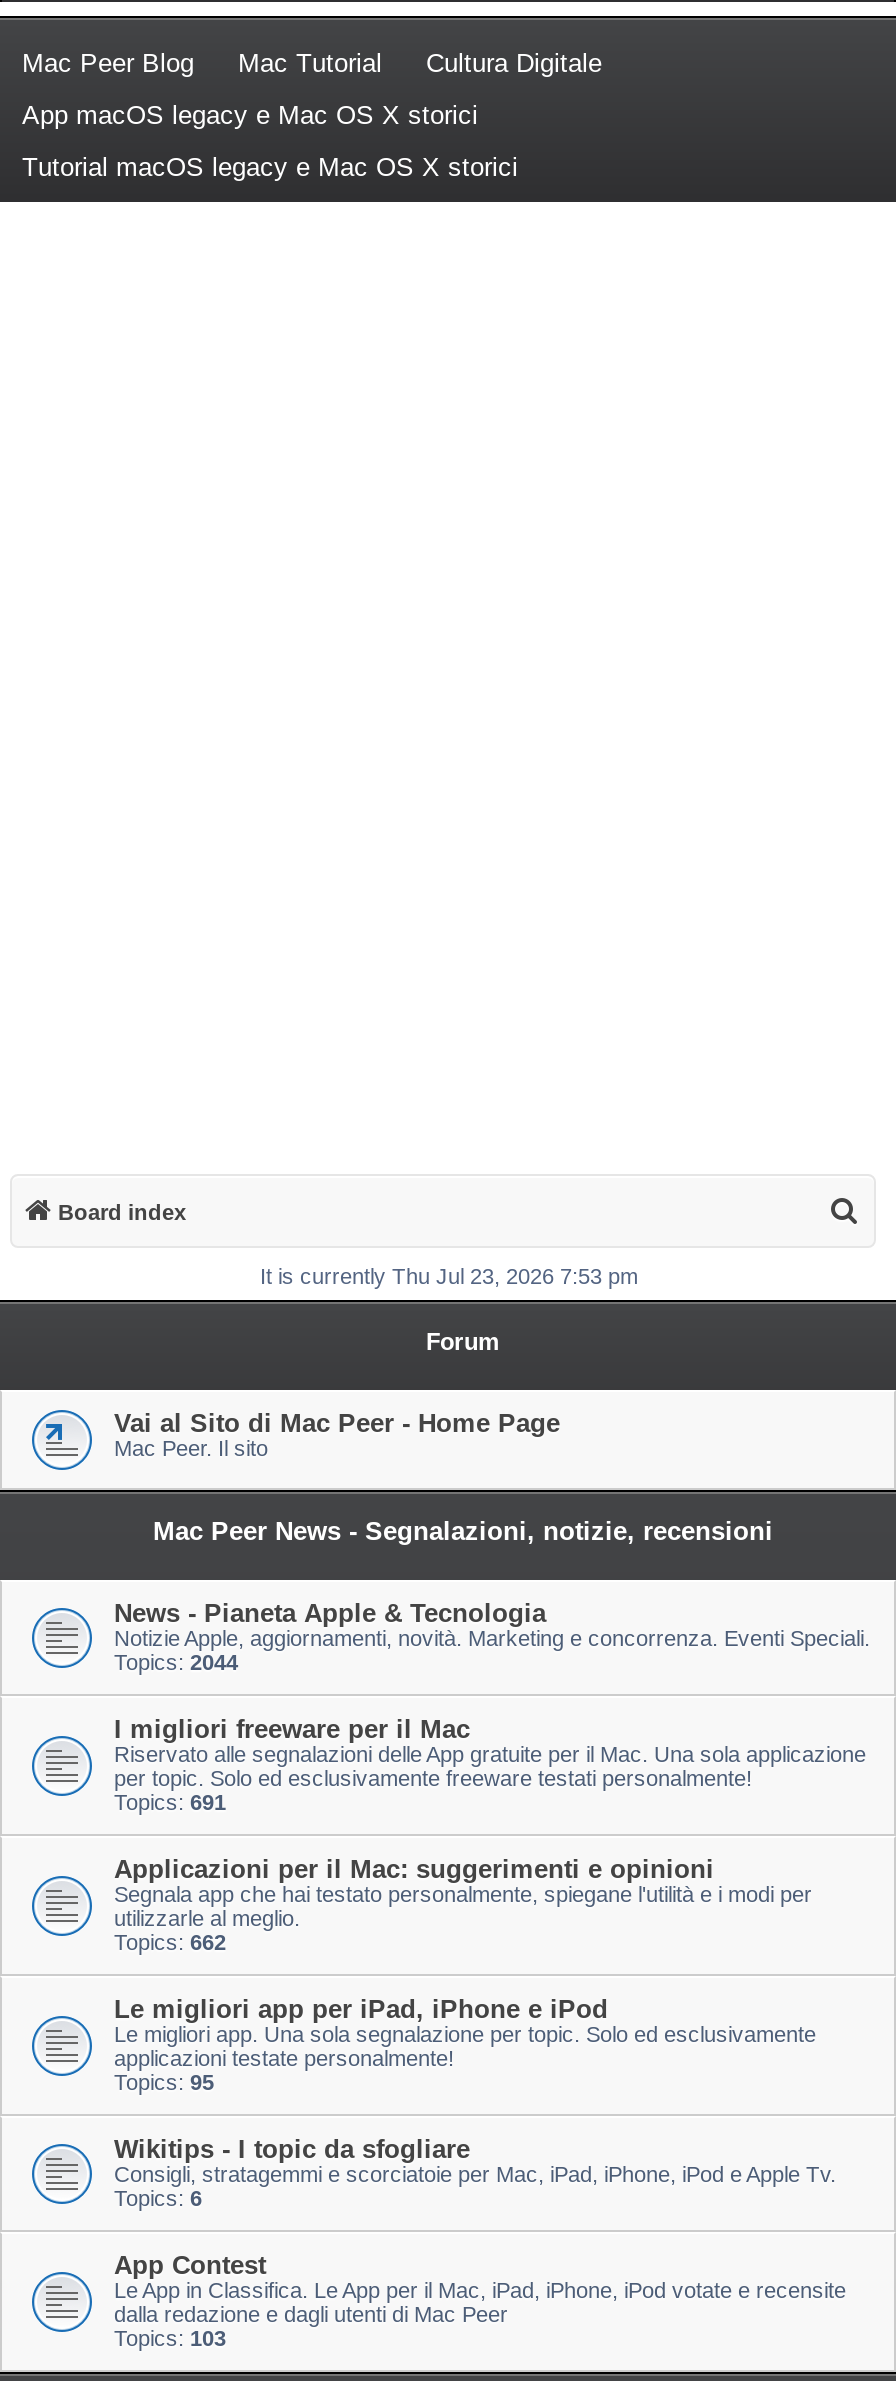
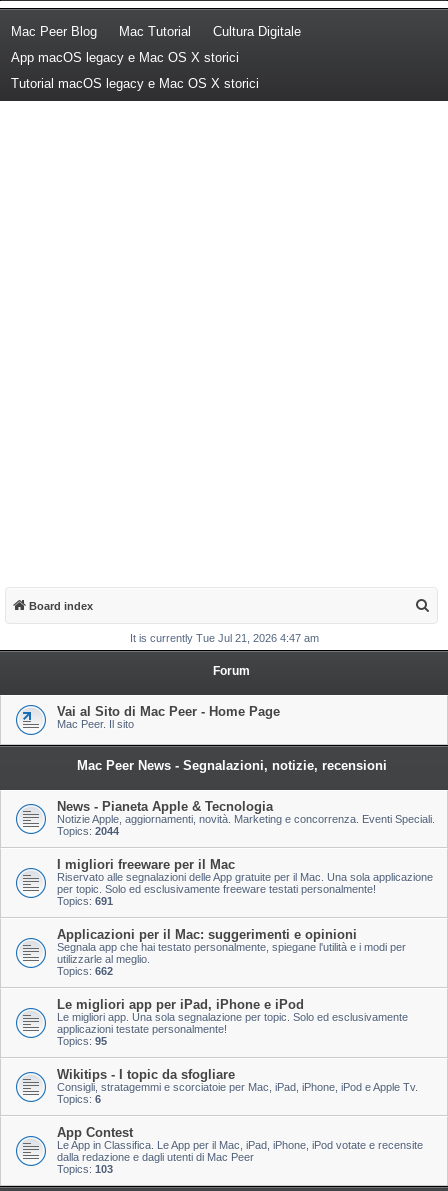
[260,1264,638,1288] It is currently Thu Jul 23, 2026 7:53 pm -> [130,632,319,644] It is currently Tue Jul 21, 2026 4:47 am

